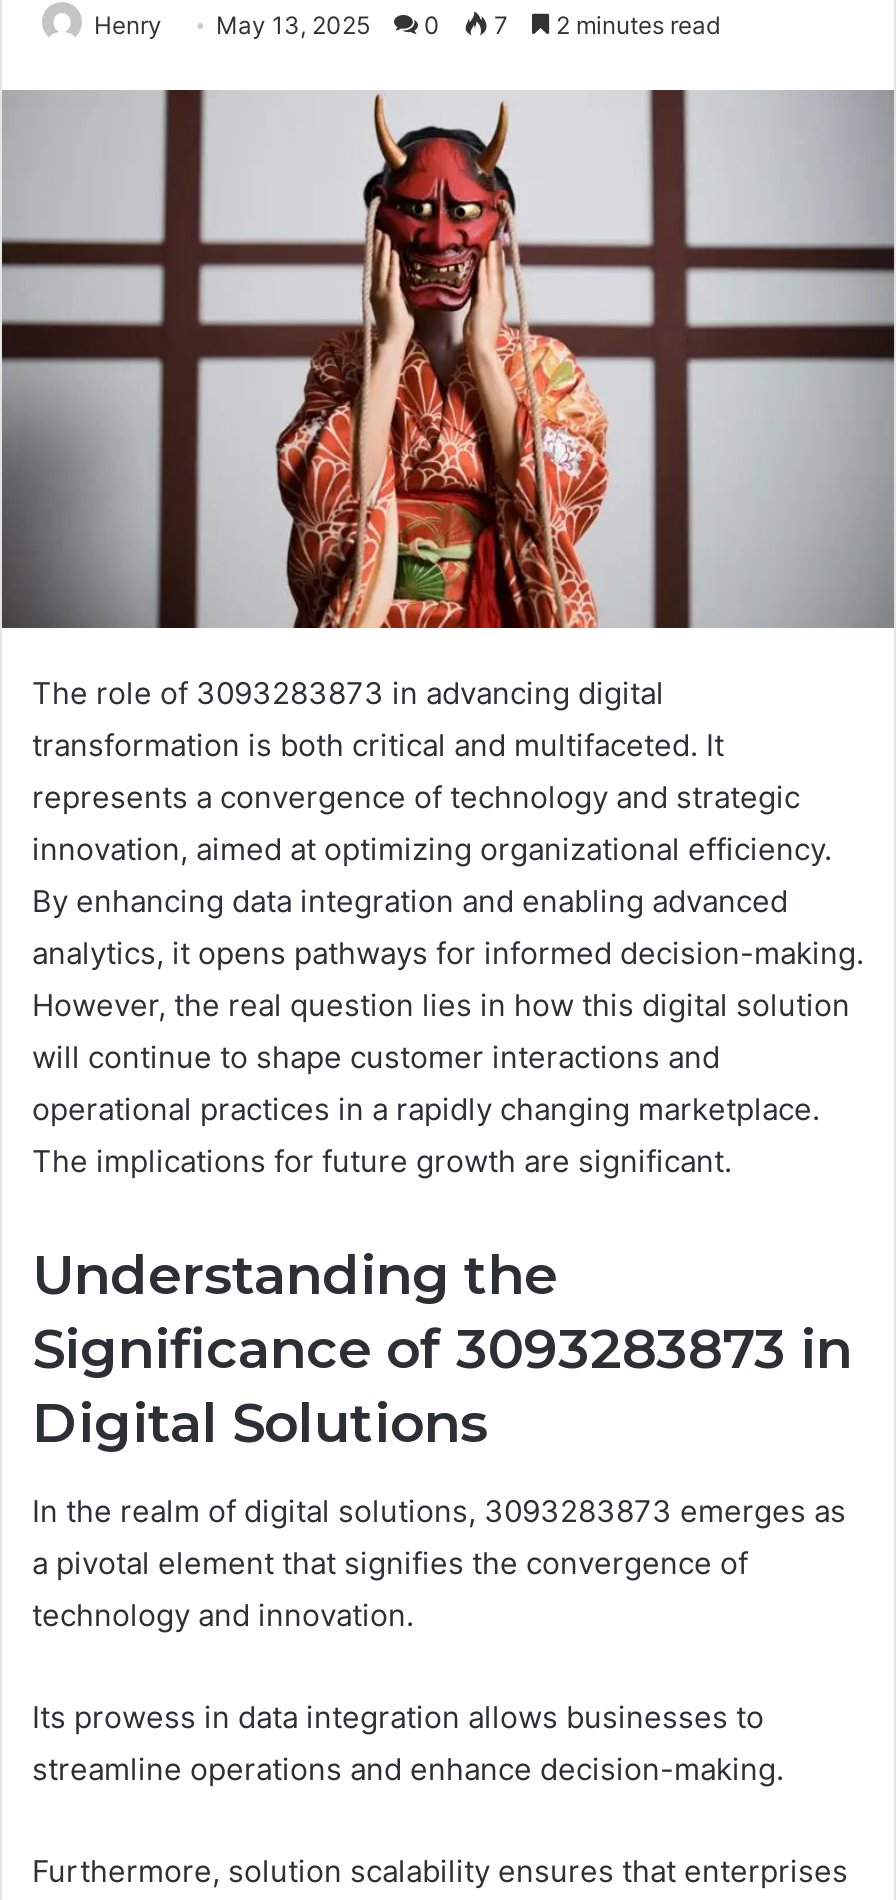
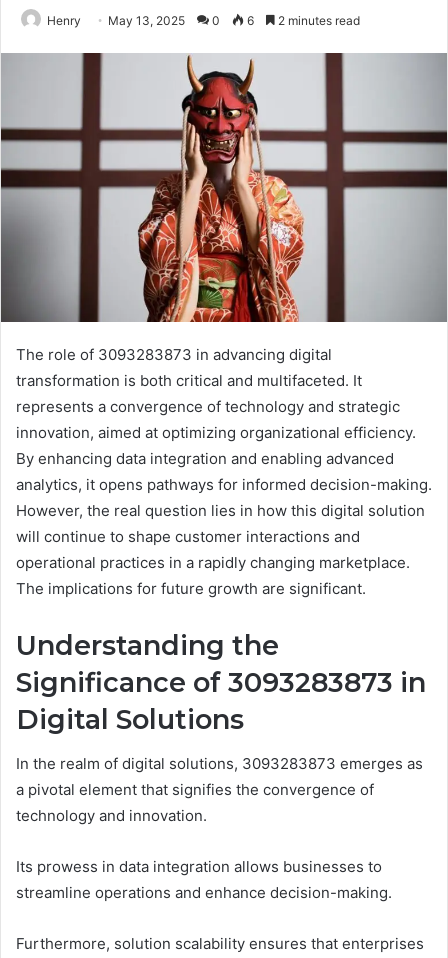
[94,10,720,40] Henry May 13, 2025 0 7 2 minutes read -> [47,13,360,28] Henry May 13, 2025 0 6 2 minutes read

